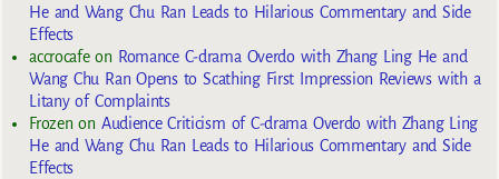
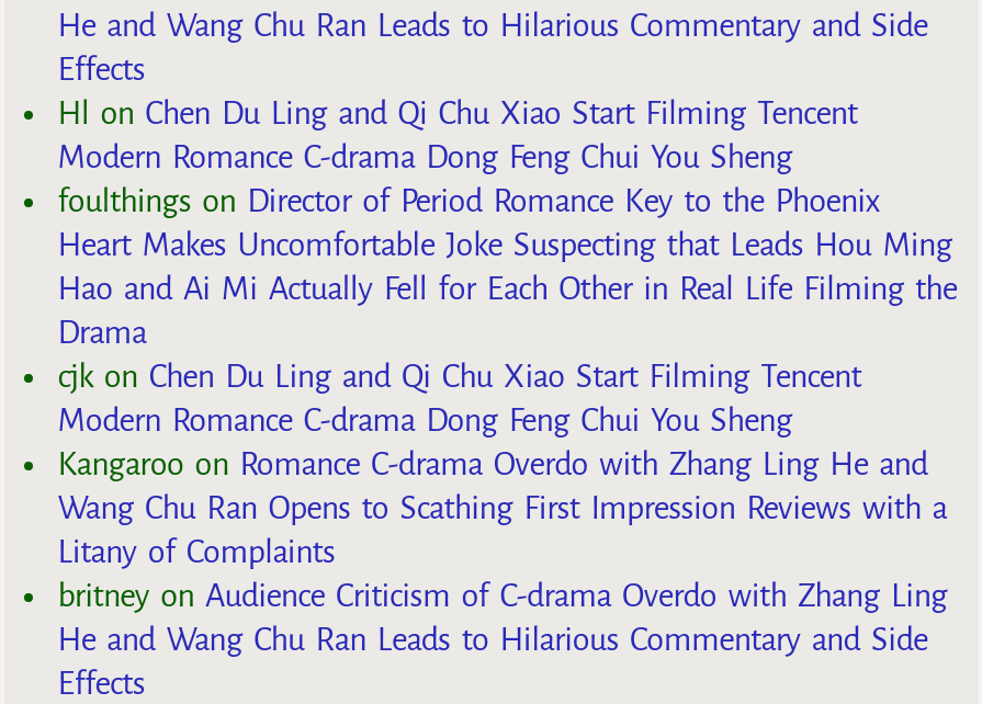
[29,48,467,65] accrocafe on Romance C-drama Overdo with Zhang Ling He and -> [57,94,957,480] Hl on Chen Du Ling and Qi Chu Xiao Start Filming Tencent | Modern Romance C-drama Dong Feng Chui You Sheng | foulthings on Director of Period Romance Key to the Phoenix | Heart Makes Uncomfortable Joke Suspecting that Leads Hou Ming | Hao and Ai Mi Actually Fell for Each Other in Real Life Filming the | Drama | cjk on Chen Du Ling and Qi Chu Xiao Start Filming Tencent | Modern Romance C-drama Dong Feng Chui You Sheng | Kangaroo on Romance C-drama Overdo with Zhang Ling He and
[29,114,478,132] Frozen on Audience Criticism of C-drama Overdo with Zhang Ling -> [57,577,947,612] britney on Audience Criticism of C-drama Overdo with Zhang Ling

